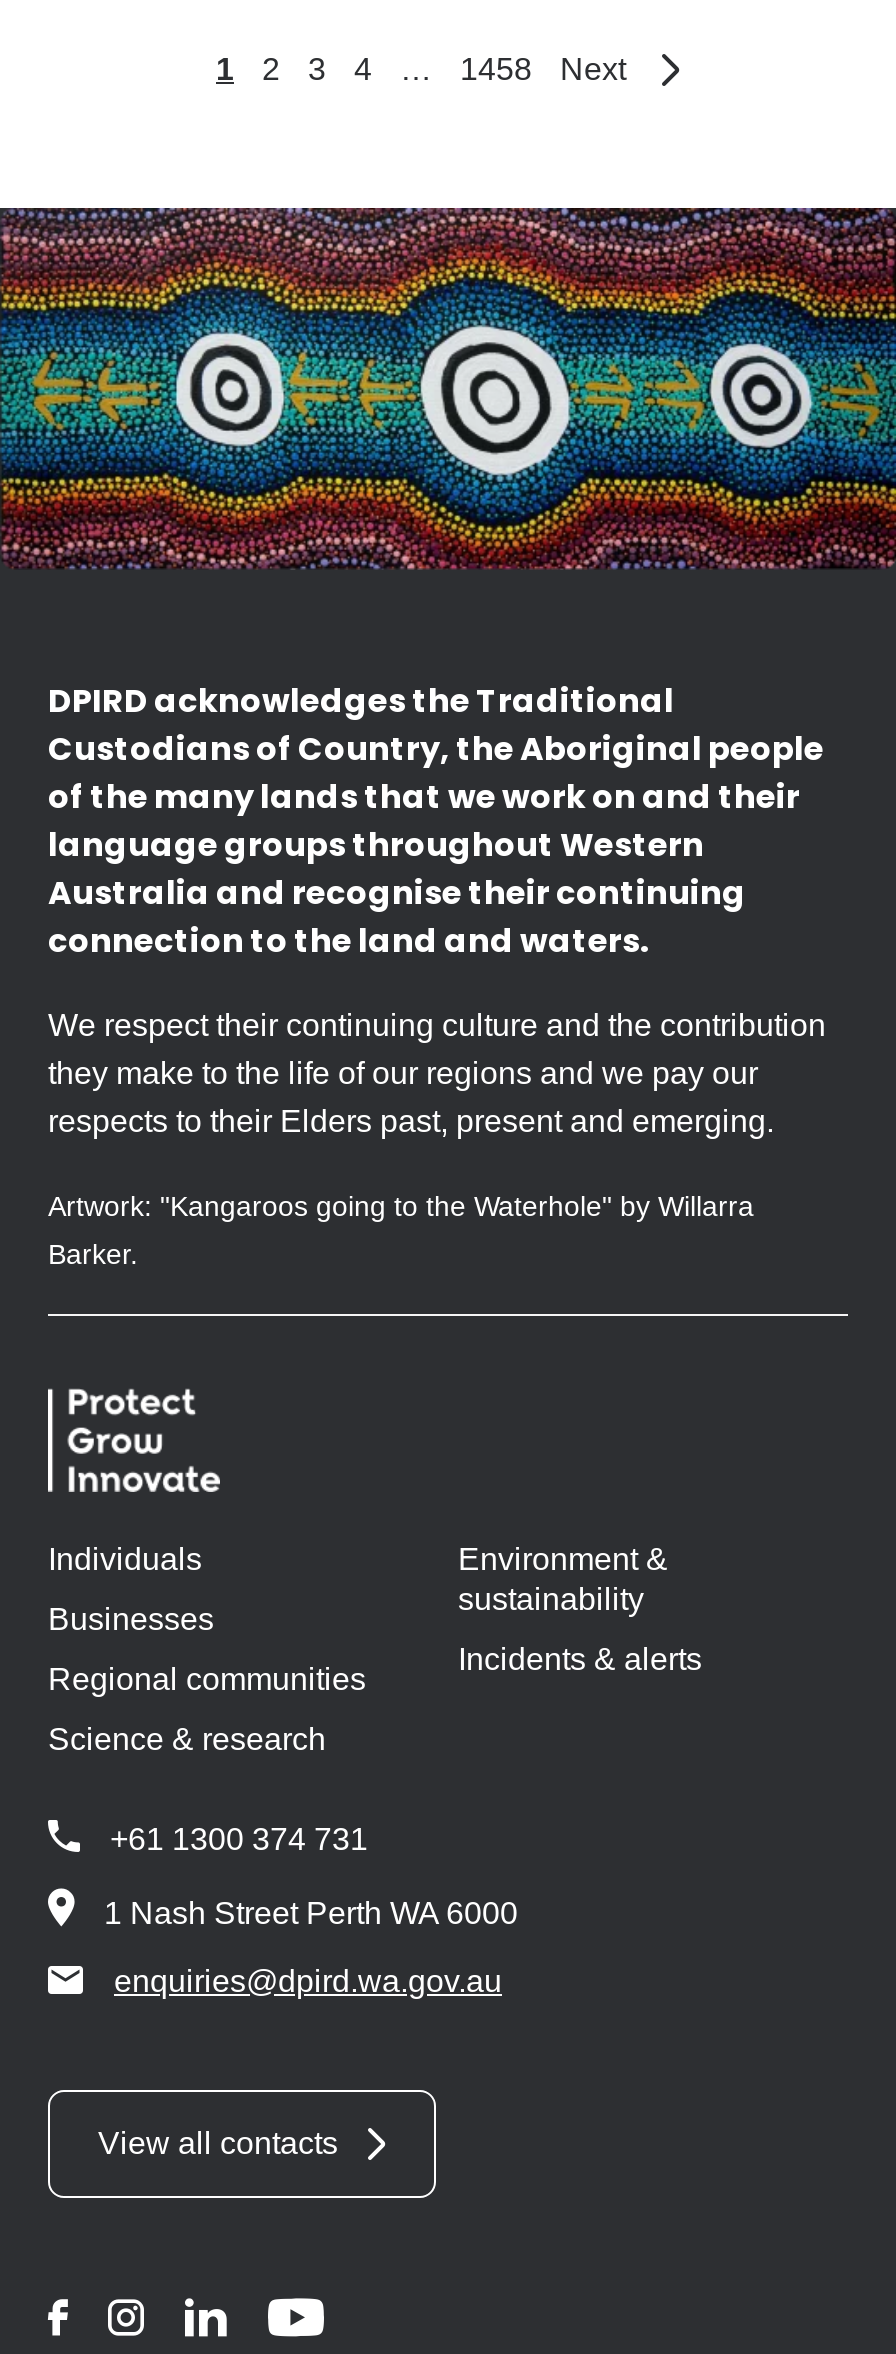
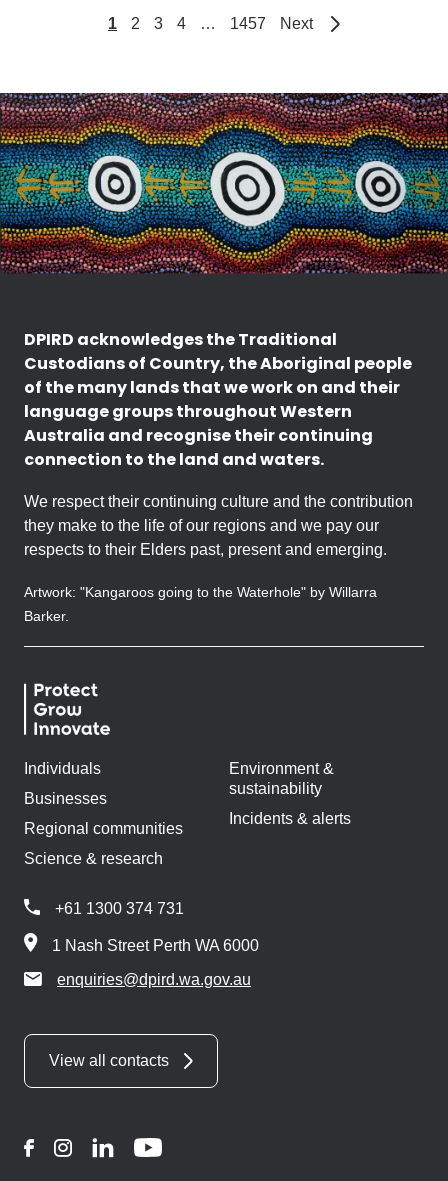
[460,52,532,86] 1458 -> [230,15,266,32] 1457

